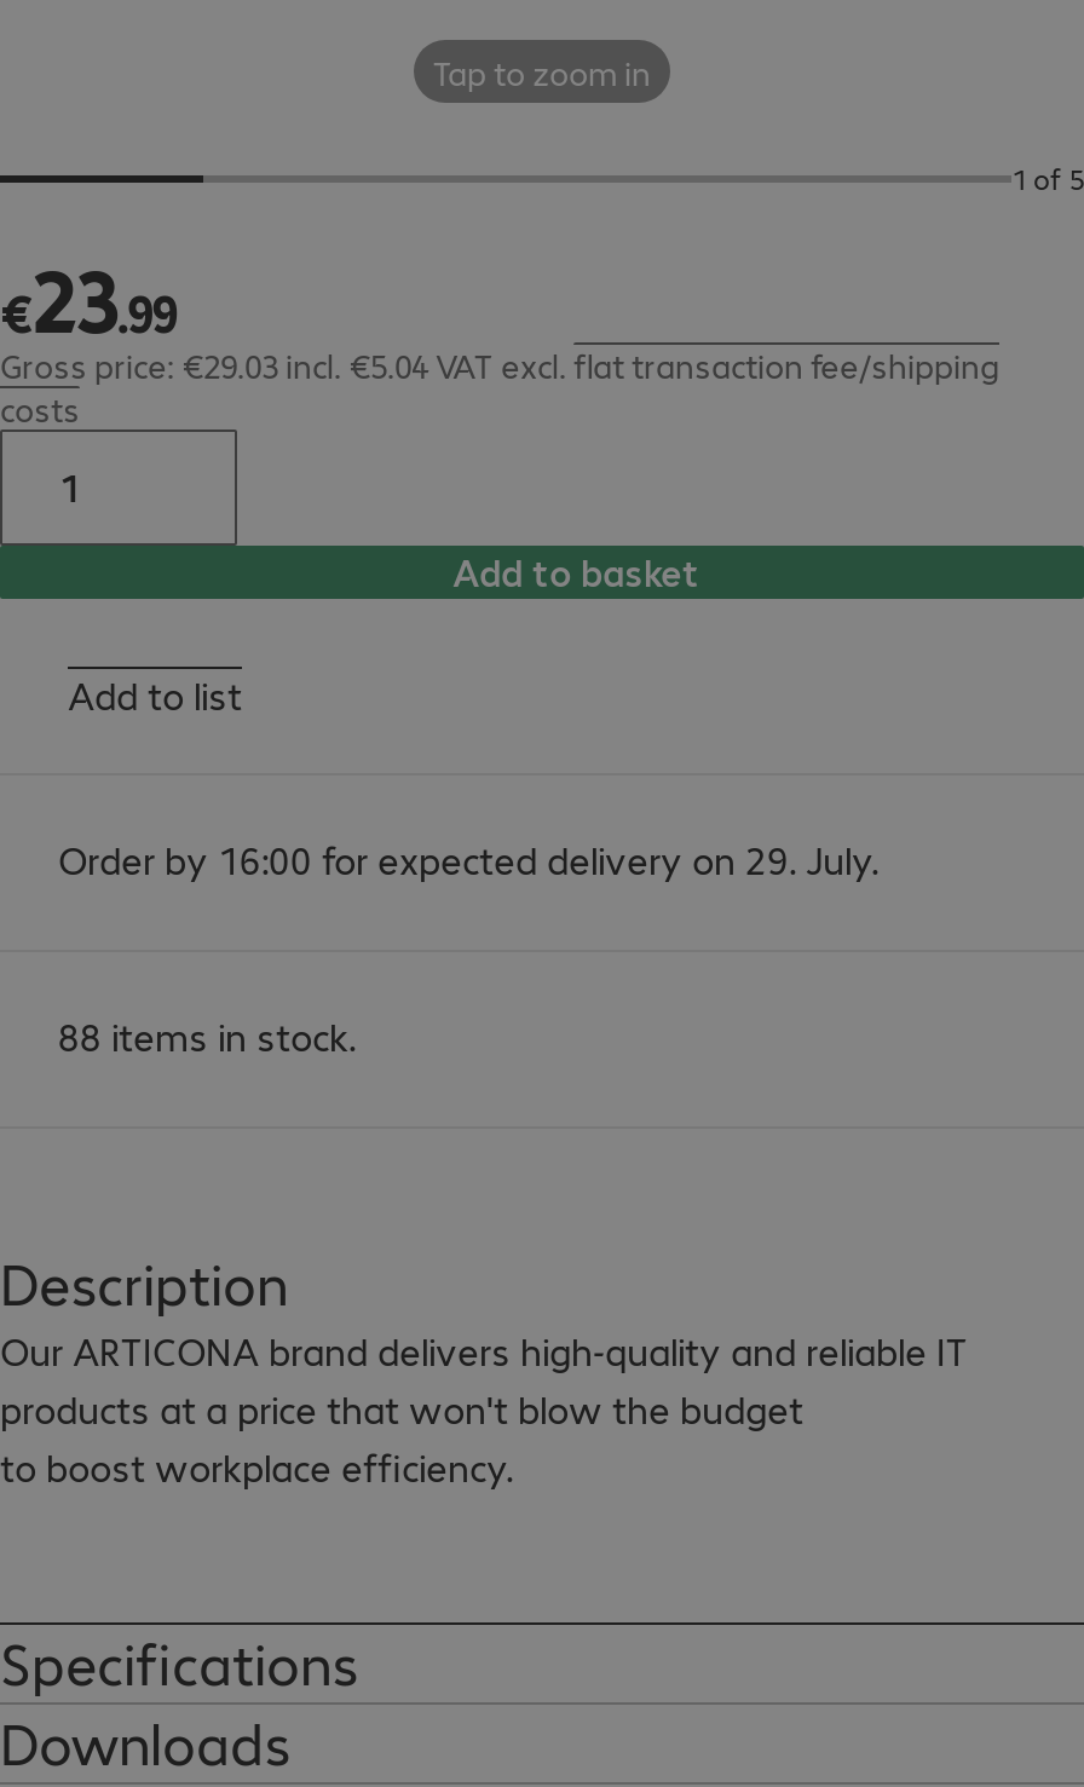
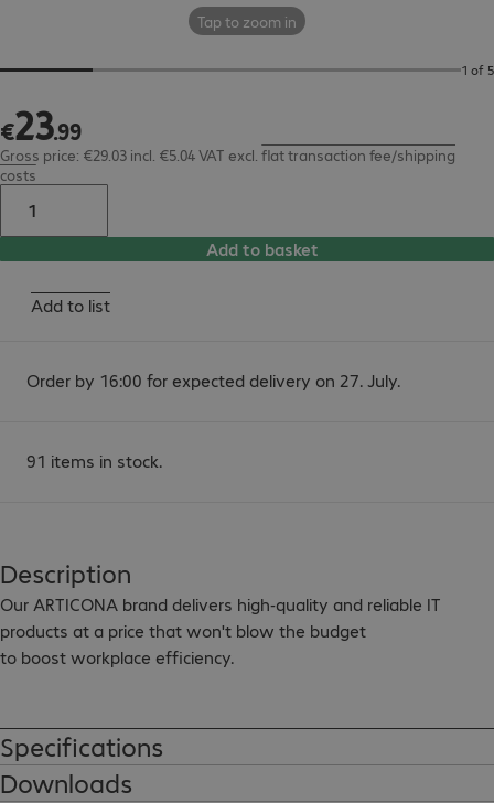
[58,834,878,884] Order by 16:00 for expected delivery on 29. July. -> [26,368,400,392] Order by 16:00 for expected delivery on 27. July.
[58,1010,356,1061] 88 items in stock. -> [26,449,162,472] 91 items in stock.

